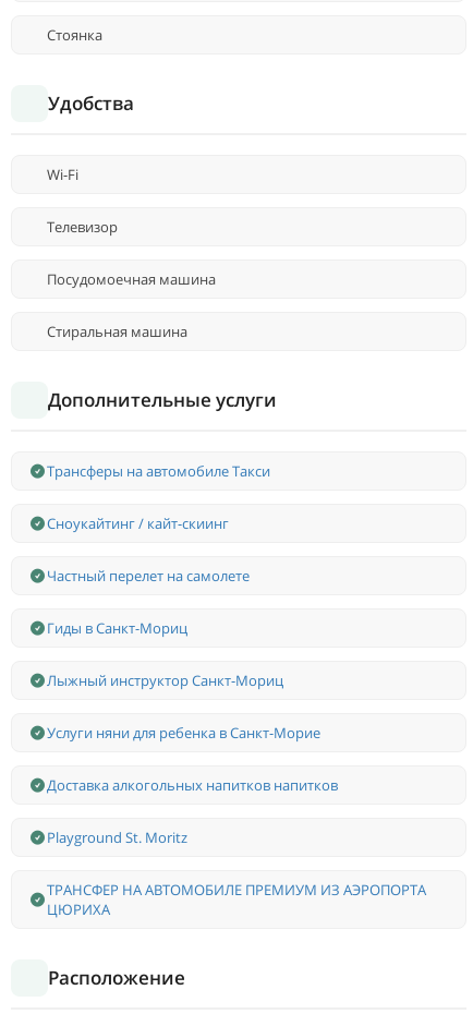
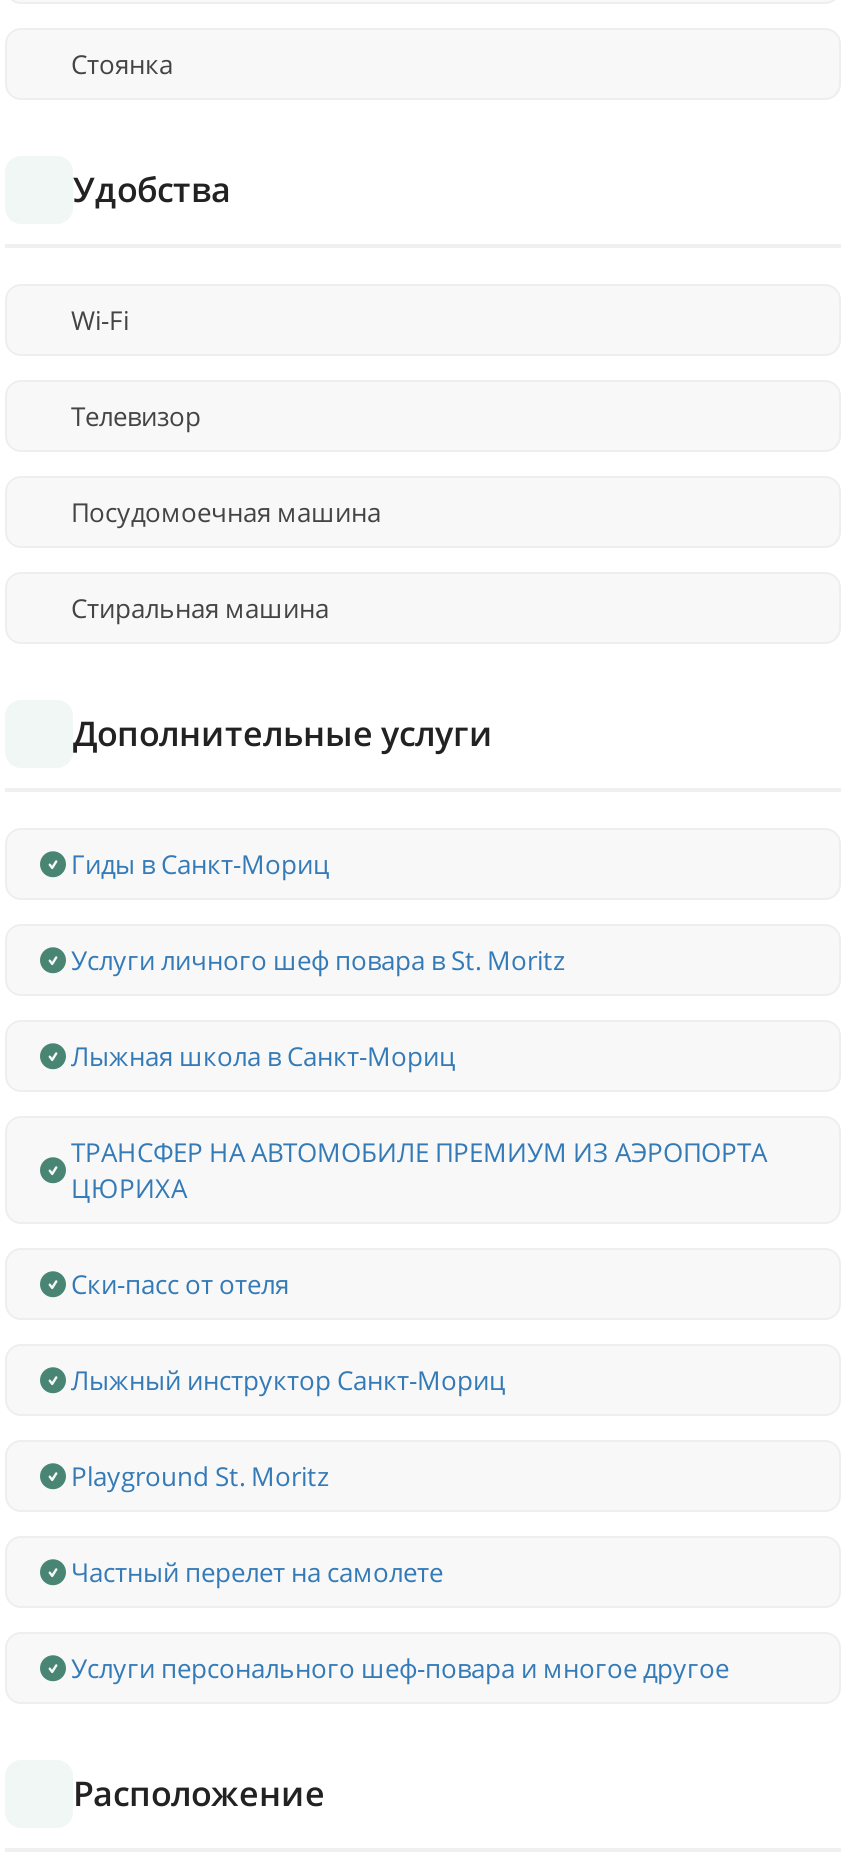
[47,462,270,534] Трансферы на автомобиле Такси | Сноукайтинг / кайт-скиинг -> none
moved [47,566,250,586] -> [71,1555,443,1591]: Частный перелет на самолете
moved [47,619,187,638] -> [71,847,329,883]: Гиды в Санкт-Мориц
moved [47,671,283,691] -> [71,1363,505,1399]: Лыжный инструктор Санкт-Мориц
[47,723,338,795] Услуги няни для ребенка в Санкт-Морие | Доставка алкогольных напитков напитков -> [71,943,565,1075] Услуги личного шеф повара в St. Moritz | Лыжная школа в Санкт-Мориц
moved [47,828,187,848] -> [71,1459,329,1495]: Playground St. Moritz
moved [47,880,426,920] -> [71,1135,767,1207]: ТРАНСФЕР НА АВТОМОБИЛЕ ПРЕМИУМ ИЗ АЭРОПОРТА | ЦЮРИХА
none -> [71,1267,729,1687] Ски-пасс от отеля | Услуги персонального шеф-повара и многое другое

